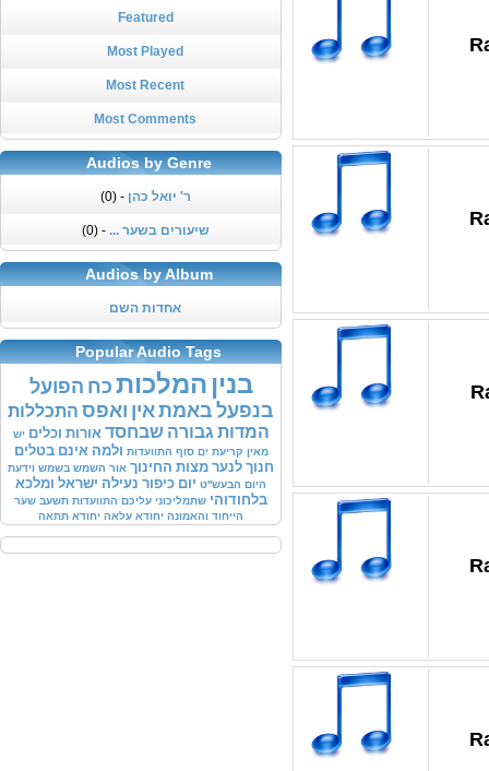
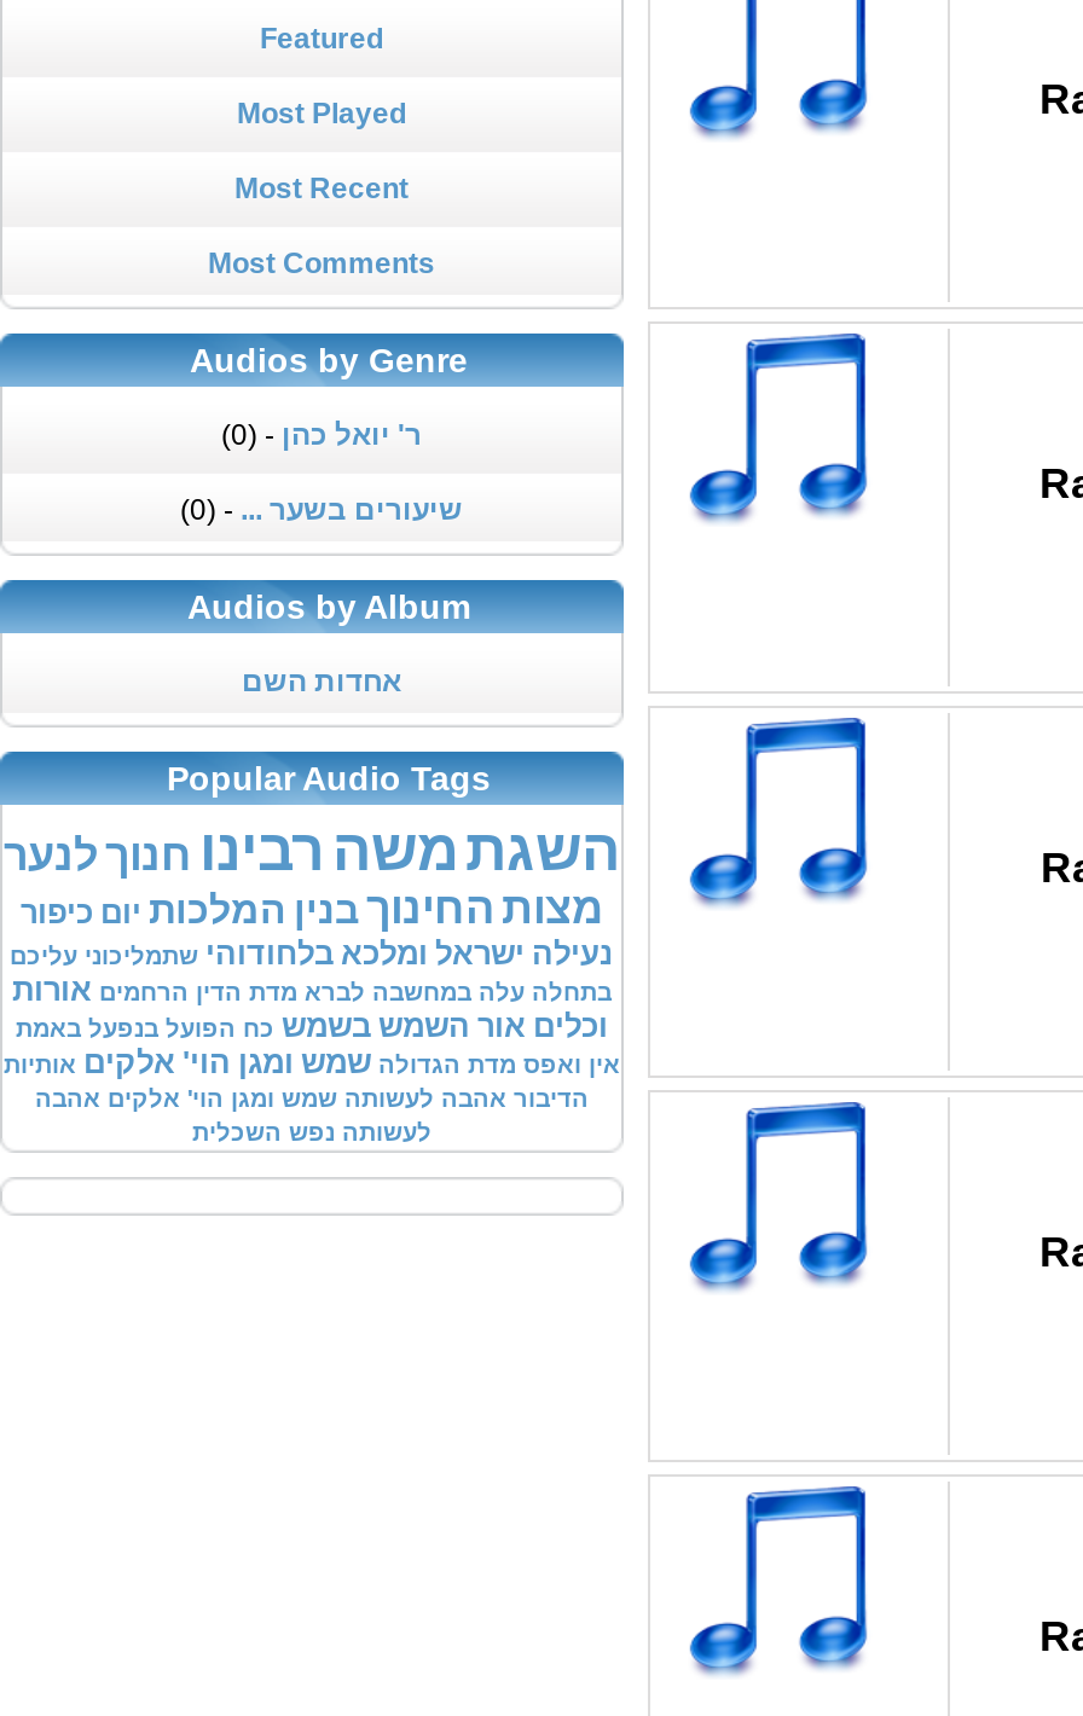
[8,369,274,522] בנין המלכות כח הפועל | בנפעל באמת אין ואפס התכללות | המדות גבורה שבחסד אורות וכלים יש | מאין קריעת ים סוף התוועדות ולמה אינם בטלים | חנוך לנער מצות החינוך אור השמש בשמש וידעת | היום הבעש''ט יום כיפור נעילה ישראל ומלכא | בלחודוהי שתמליכוני עליכם התוועדות תשעב שער | הייחוד והאמונה יחודא עלאה יחודא תתאה -> [4,817,620,1146] השגת משה רבינו חנוך לנער | מצות החינוך בנין המלכות יום כיפור | נעילה ישראל ומלכא בלחודוהי שתמליכוני עליכם | בתחלה עלה במחשבה לברא מדת הדין הרחמים אורות | וכלים אור השמש בשמש כח הפועל בנפעל באמת | אין ואפס מדת הגדולה שמש ומגן הוי' אלקים אותיות | הדיבור אהבה לעשותה שמש ומגן הוי' אלקים אהבה | לעשותה נפש השכלית

